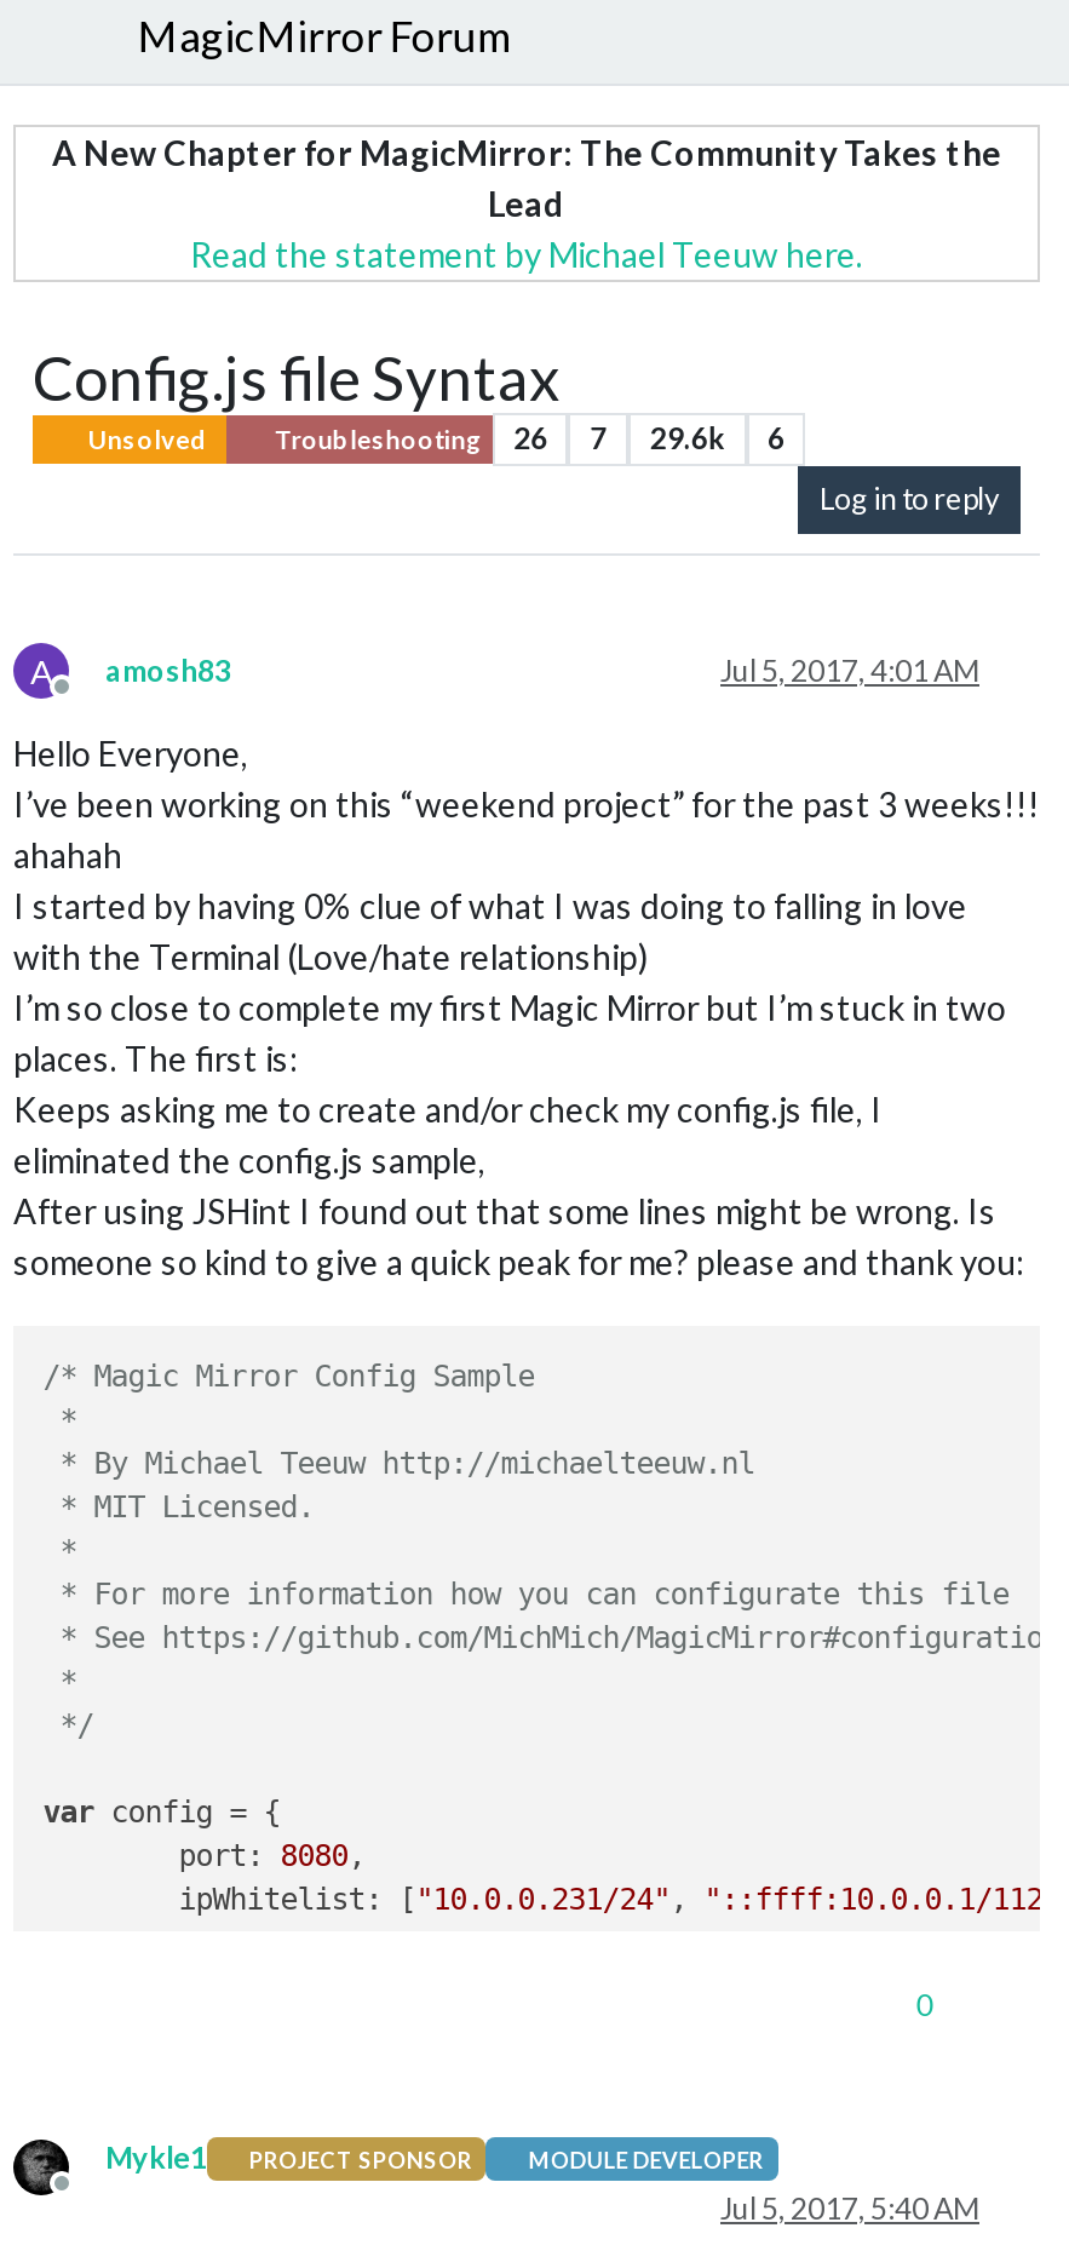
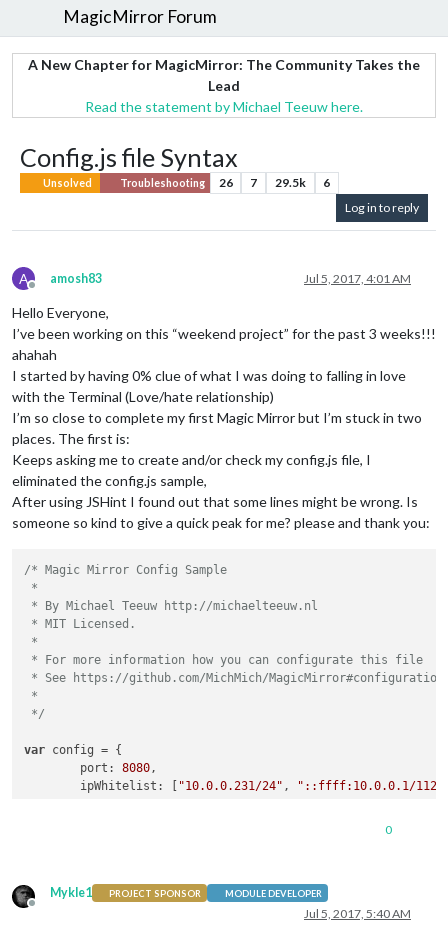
[270,420,784,456] Troubleshooting 26 7 29.6k 6 -> [118,175,330,190] Troubleshooting 26 7 29.5k 6

